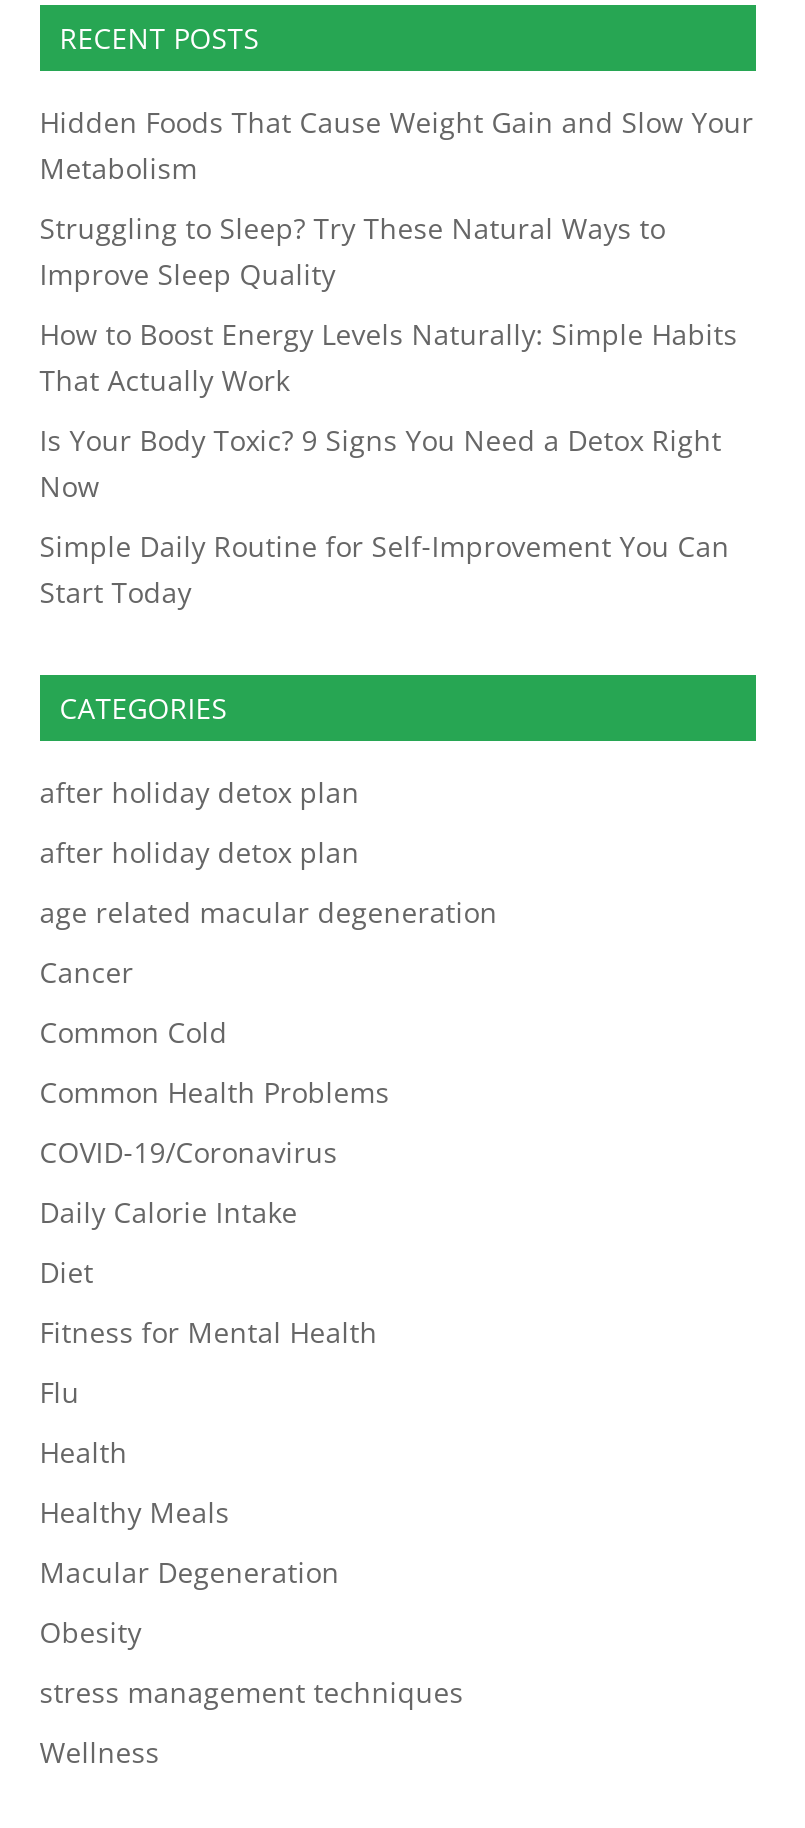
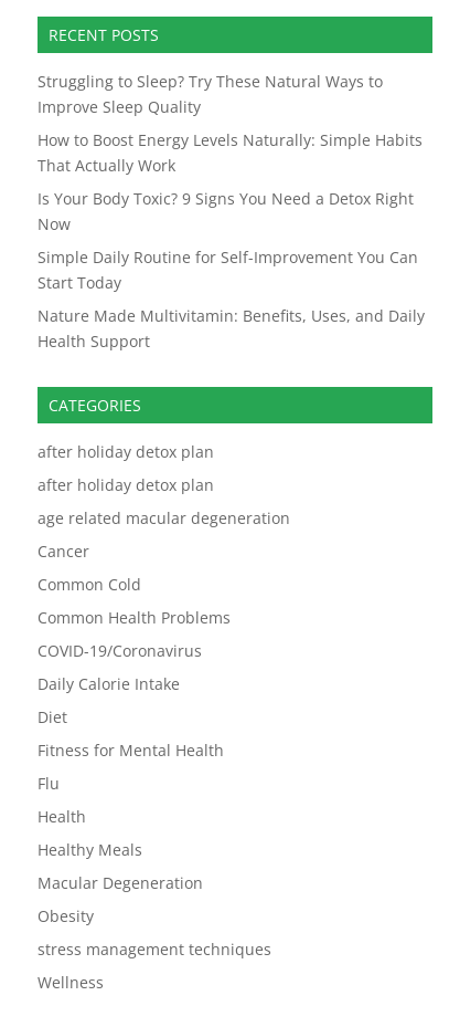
[40,103,754,187] Hidden Foods That Cause Weight Gain and Slow Your | Metabolism -> none
moved [40,209,738,611] -> [37,71,422,293]: Struggling to Sleep? Try These Natural Ways to | Improve Sleep Quality | How to Boost Energy Levels Naturally: Simple Habits | That Actually Work | Is Your Body Toxic? 9 Signs You Need a Detox Right | Now | Simple Daily Routine for Self-Improvement You Can | Start Today
none -> [37,305,425,352] Nature Made Multivitamin: Benefits, Uses, and Daily | Health Support

